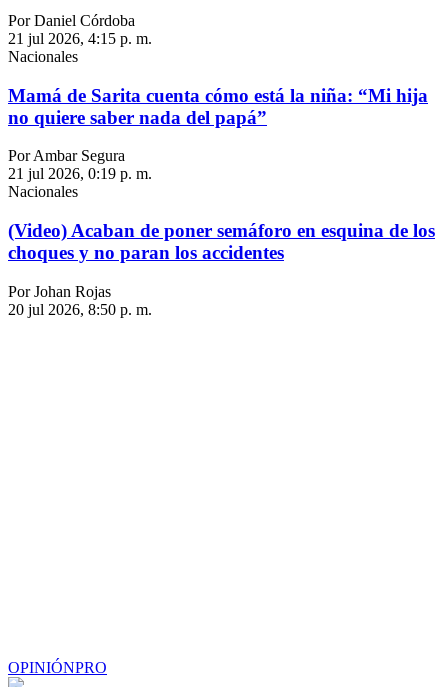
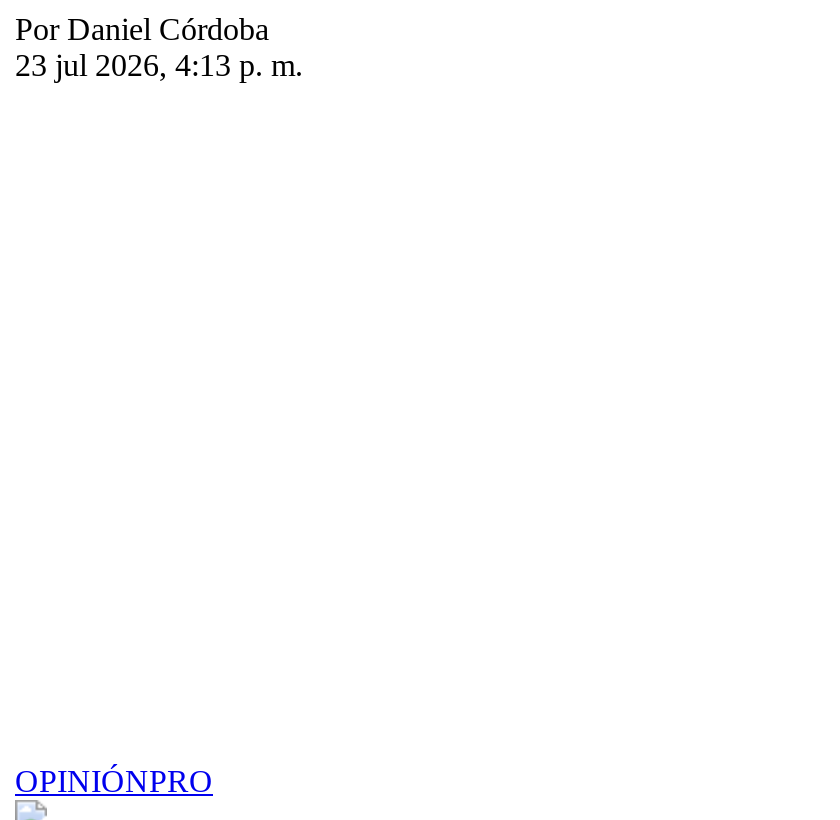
[8,30,435,318] 21 jul 2026, 4:15 p. m. | Nacionales | Mamá de Sarita cuenta cómo está la niña: “Mi hija | no quiere saber nada del papá” | Por Ambar Segura | 21 jul 2026, 0:19 p. m. | Nacionales | (Video) Acaban de poner semáforo en esquina de los | choques y no paran los accidentes | Por Johan Rojas | 20 jul 2026, 8:50 p. m. -> [15,48,303,82] 23 jul 2026, 4:13 p. m.

